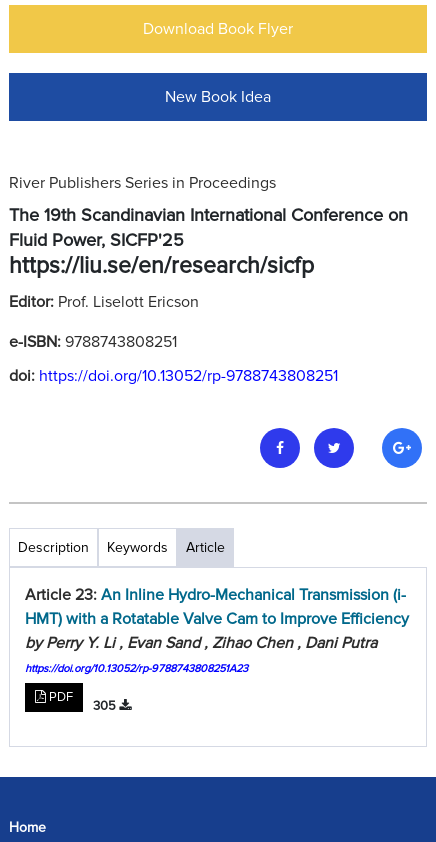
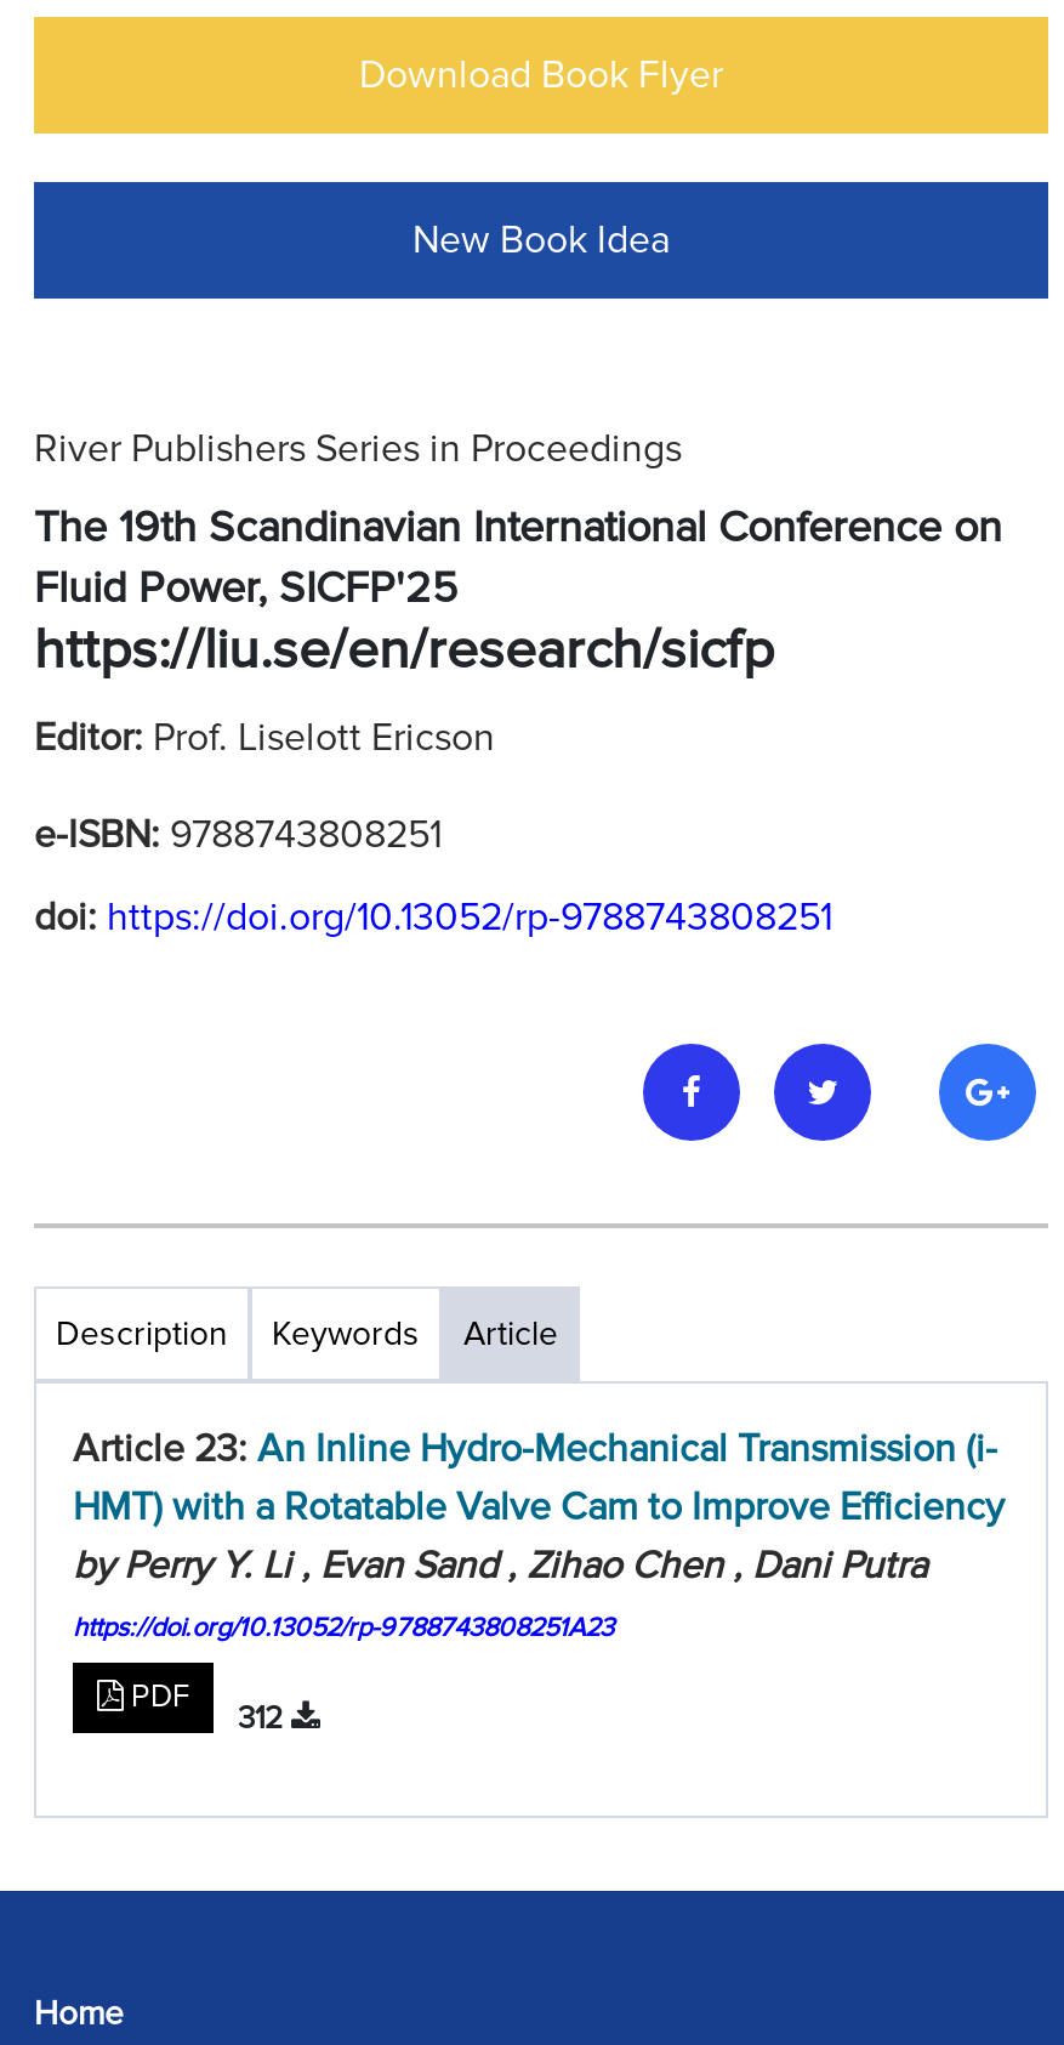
[93,698,119,714] 305 -> [238,1699,291,1738] 312

